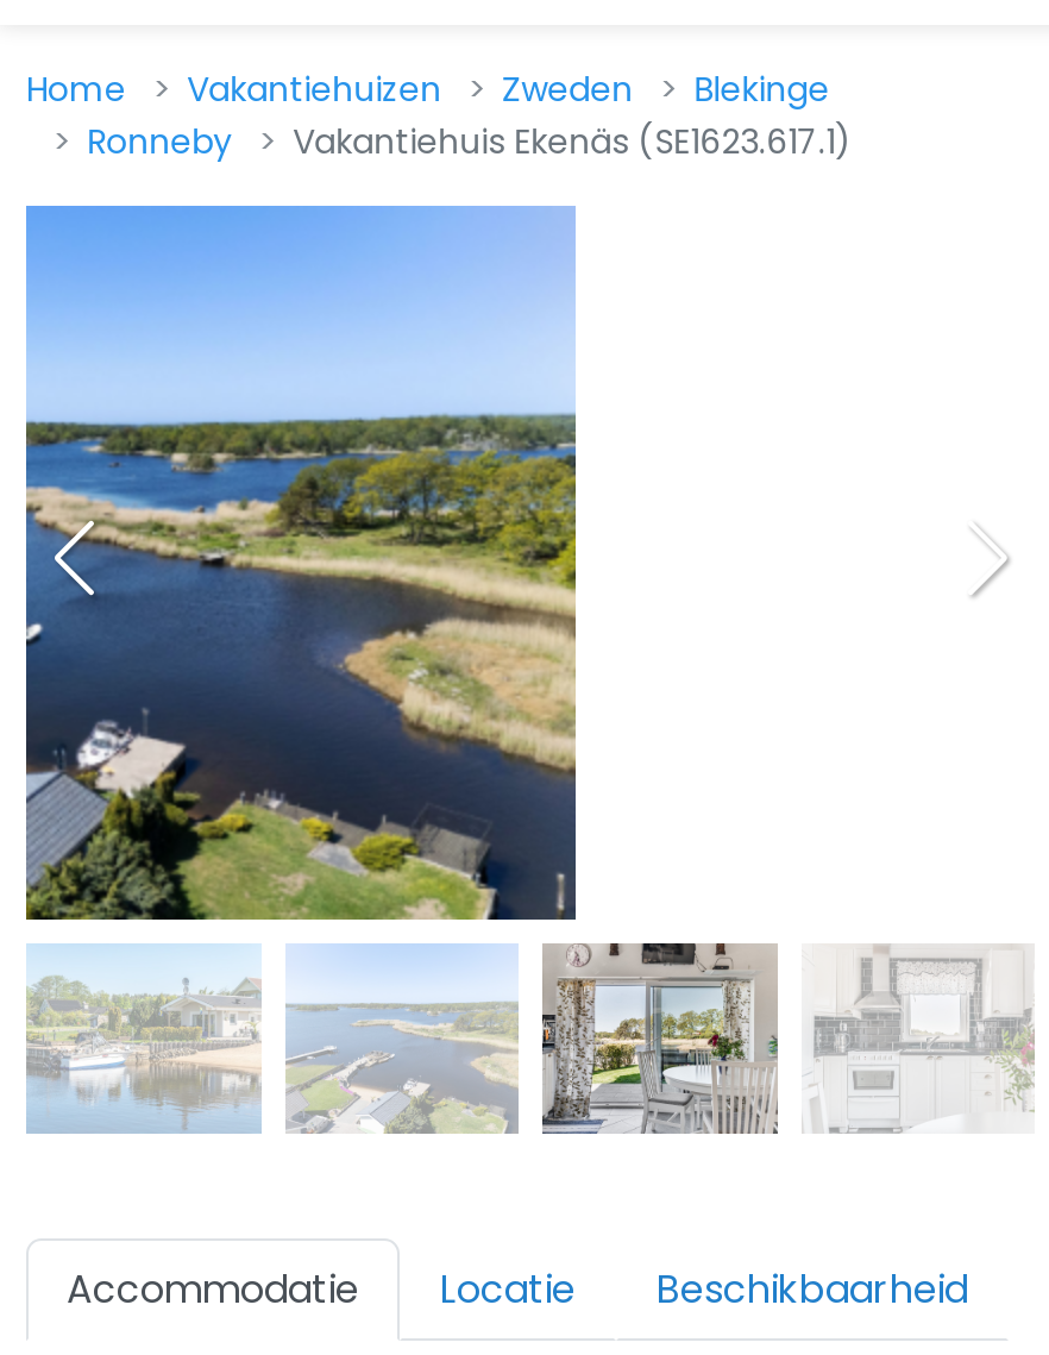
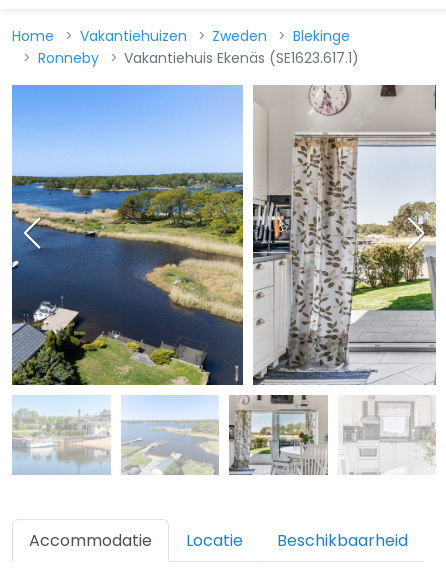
none -> [252,84,437,386] [image]

